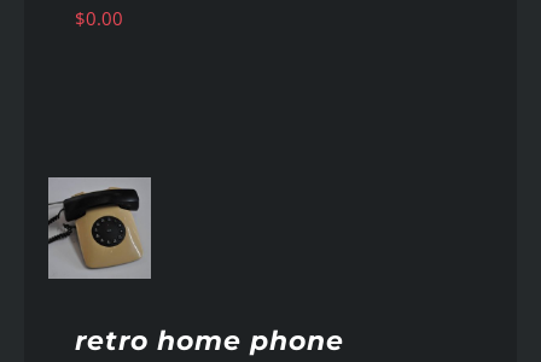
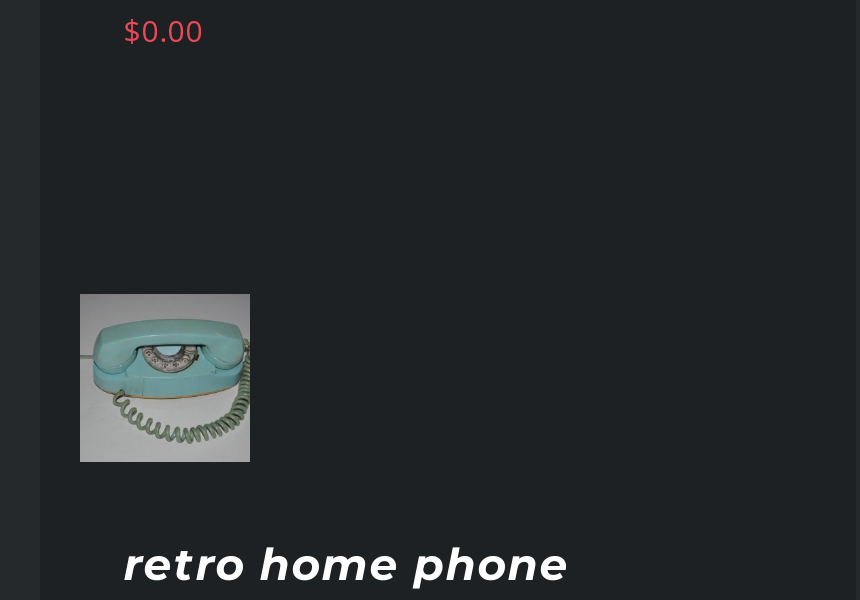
[48,179,151,271] [image] -> [78,294,250,448] [image]

